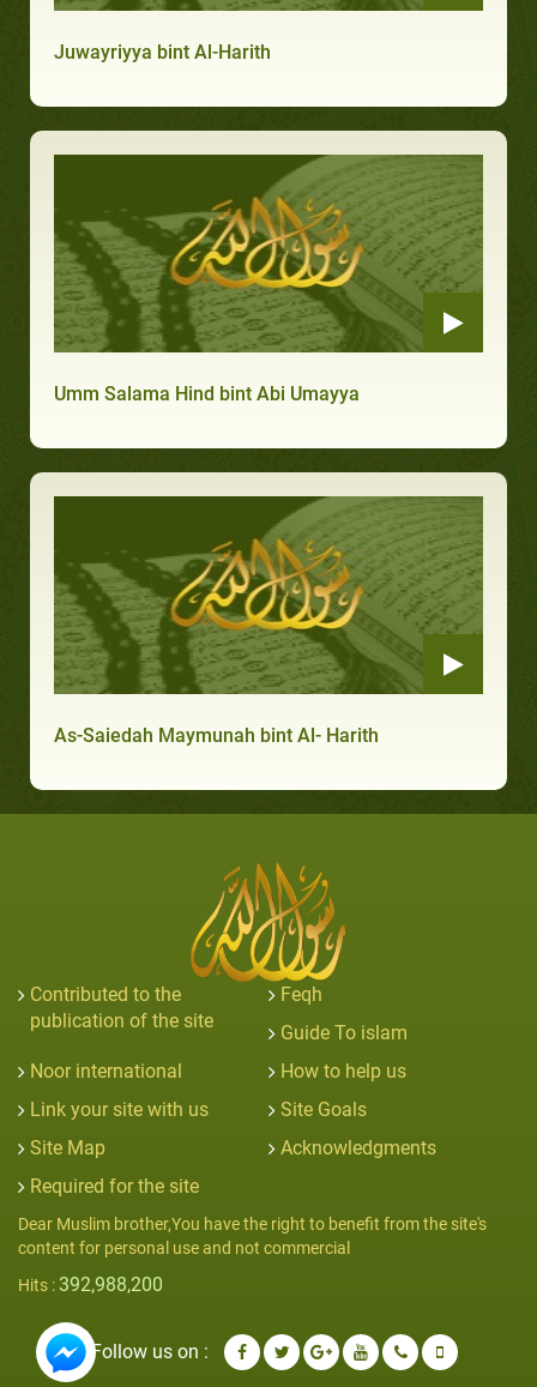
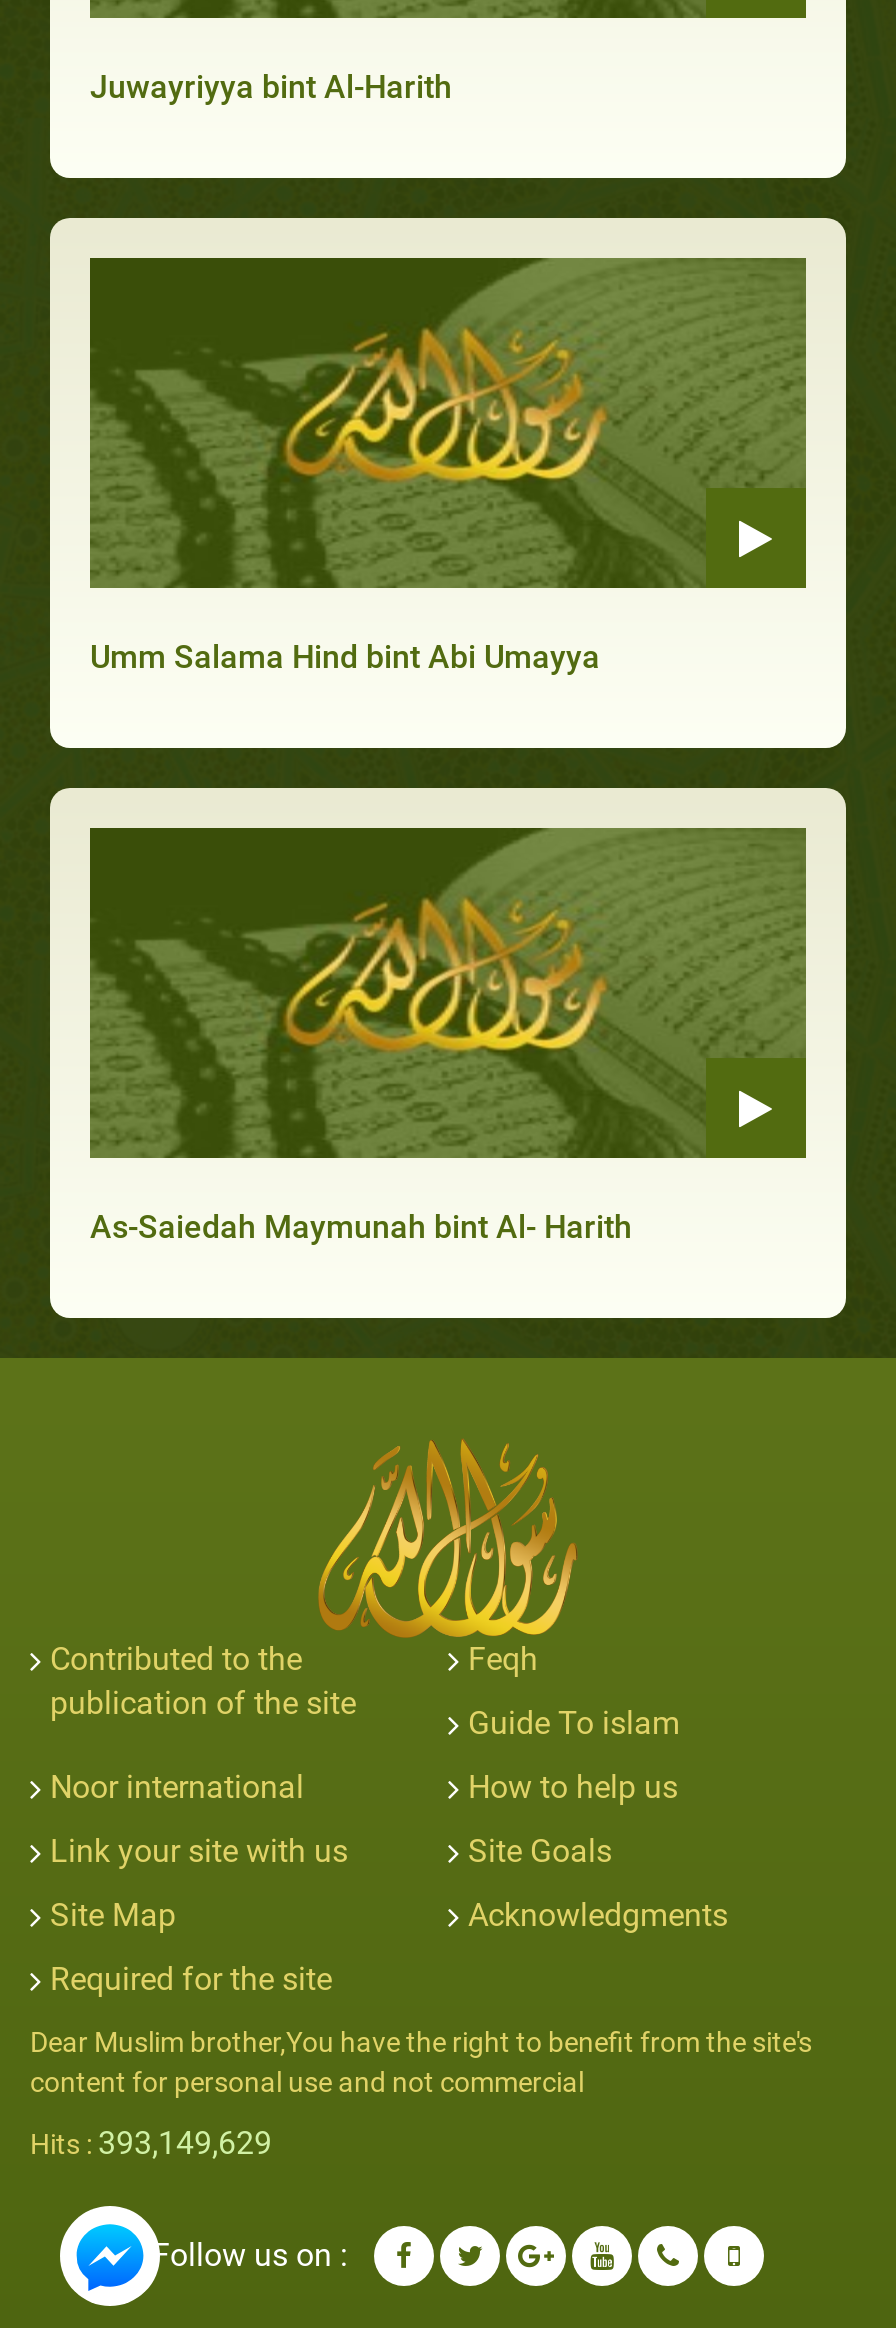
[18,1273,163,1296] Hits : 392,988,200 -> [30,2123,272,2161] Hits : 393,149,629

